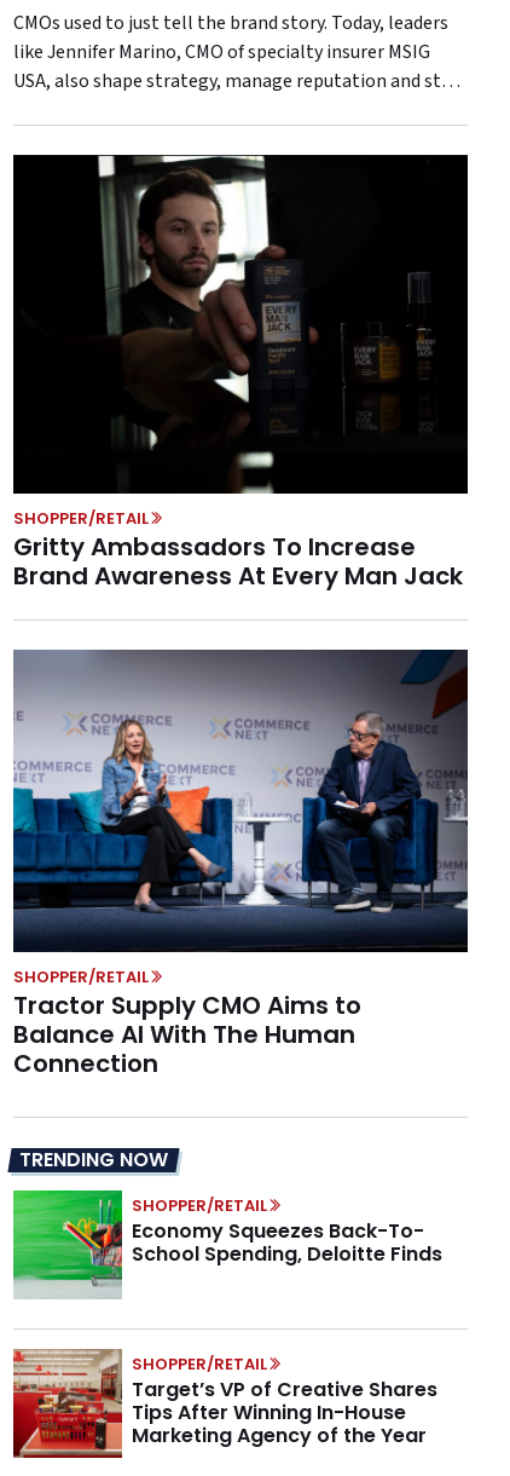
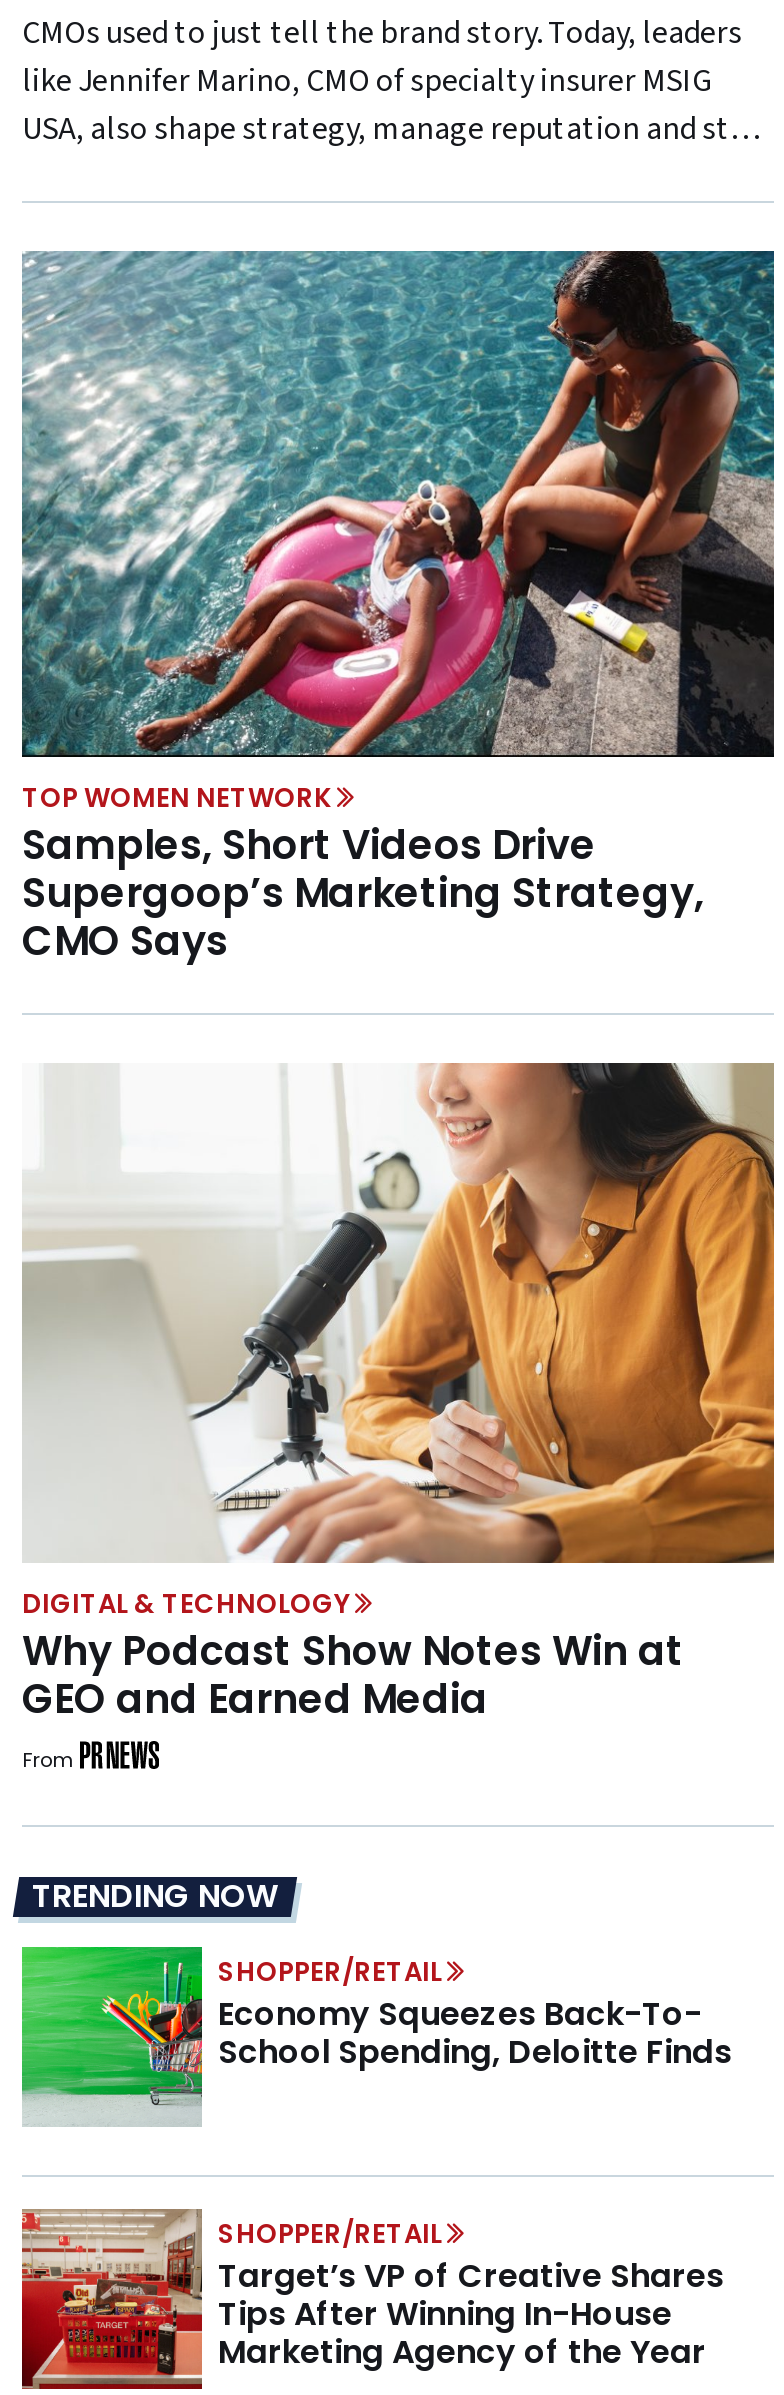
[12,154,469,592] [image] | SHOPPER/RETAIL | Gritty Ambassadors To Increase | Brand Awareness At Every Man Jack -> [20,249,776,968] [image] | TOP WOMEN NETWORK | Samples, Short Videos Drive | Supergoop’s Marketing Strategy, | CMO Says
[12,648,469,1081] [image] | SHOPPER/RETAIL | Tractor Supply CMO Aims to | Balance AI With The Human | Connection -> [22,1061,776,1775] [image] | DIGITAL & TECHNOLOGY | Why Podcast Show Notes Win at | GEO and Earned Media | From

